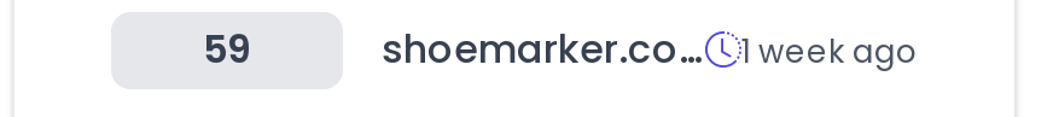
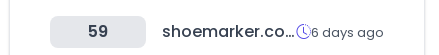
[741,28,918,74] 1 week ago -> [311,22,384,41] 6 days ago

